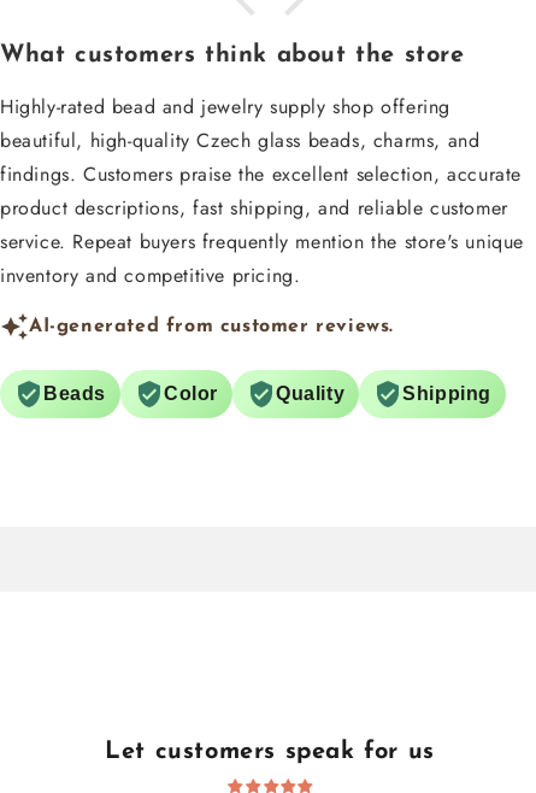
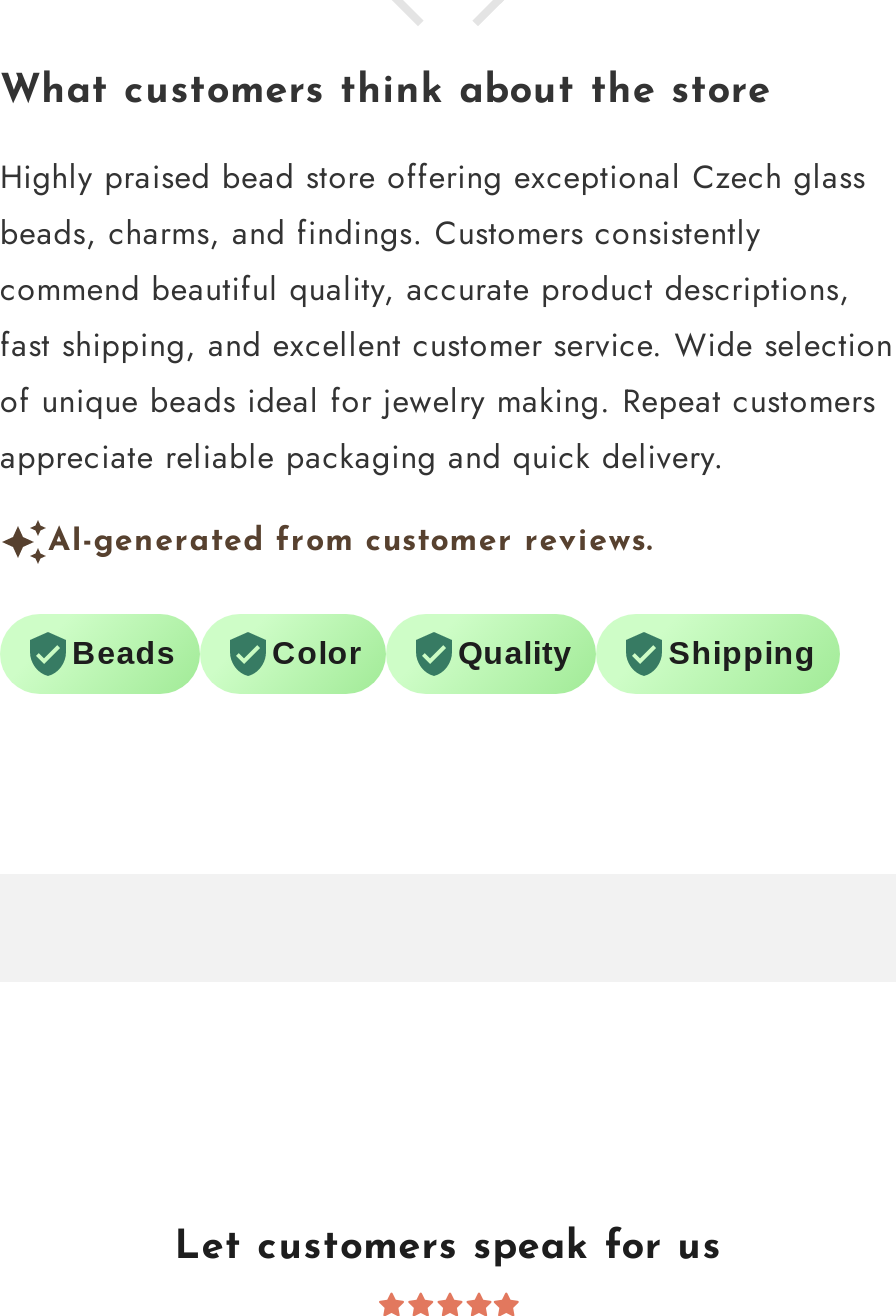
[0,93,524,289] Highly-rated bead and jewelry supply shop offering | beautiful, high-quality Czech glass beads, charms, and | findings. Customers praise the excellent selection, accurate | product descriptions, fast shipping, and reliable customer | service. Repeat buyers frequently mention the store's unique | inventory and competitive pricing. -> [0,154,893,480] Highly praised bead store offering exceptional Czech glass | beads, charms, and findings. Customers consistently | commend beautiful quality, accurate product descriptions, | fast shipping, and excellent customer service. Wide selection | of unique beads ideal for jewelry making. Repeat customers | appreciate reliable packaging and quick delivery.

